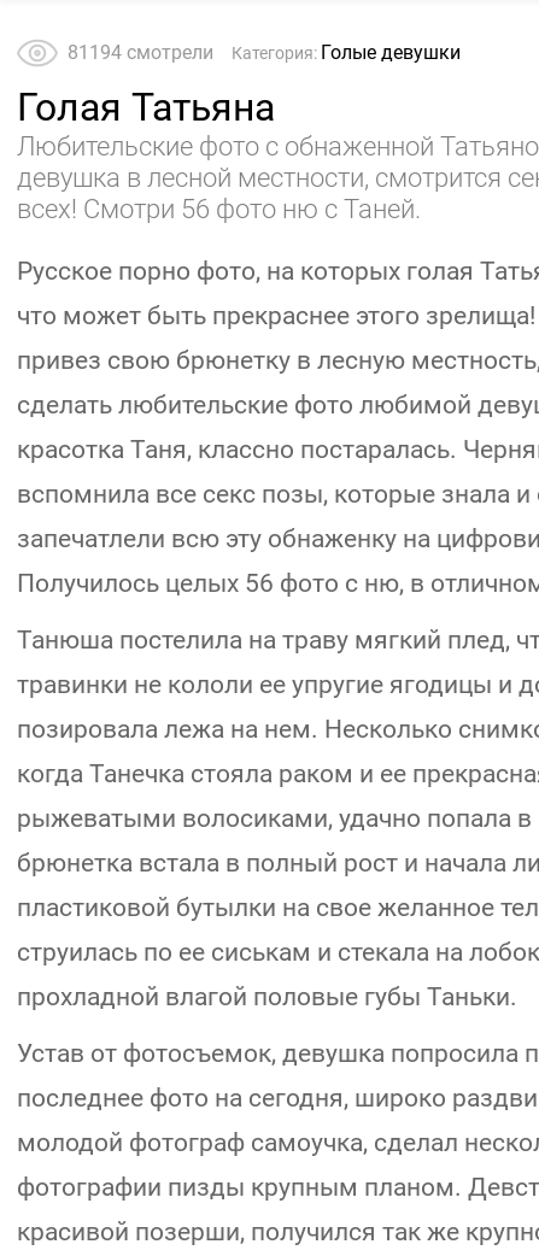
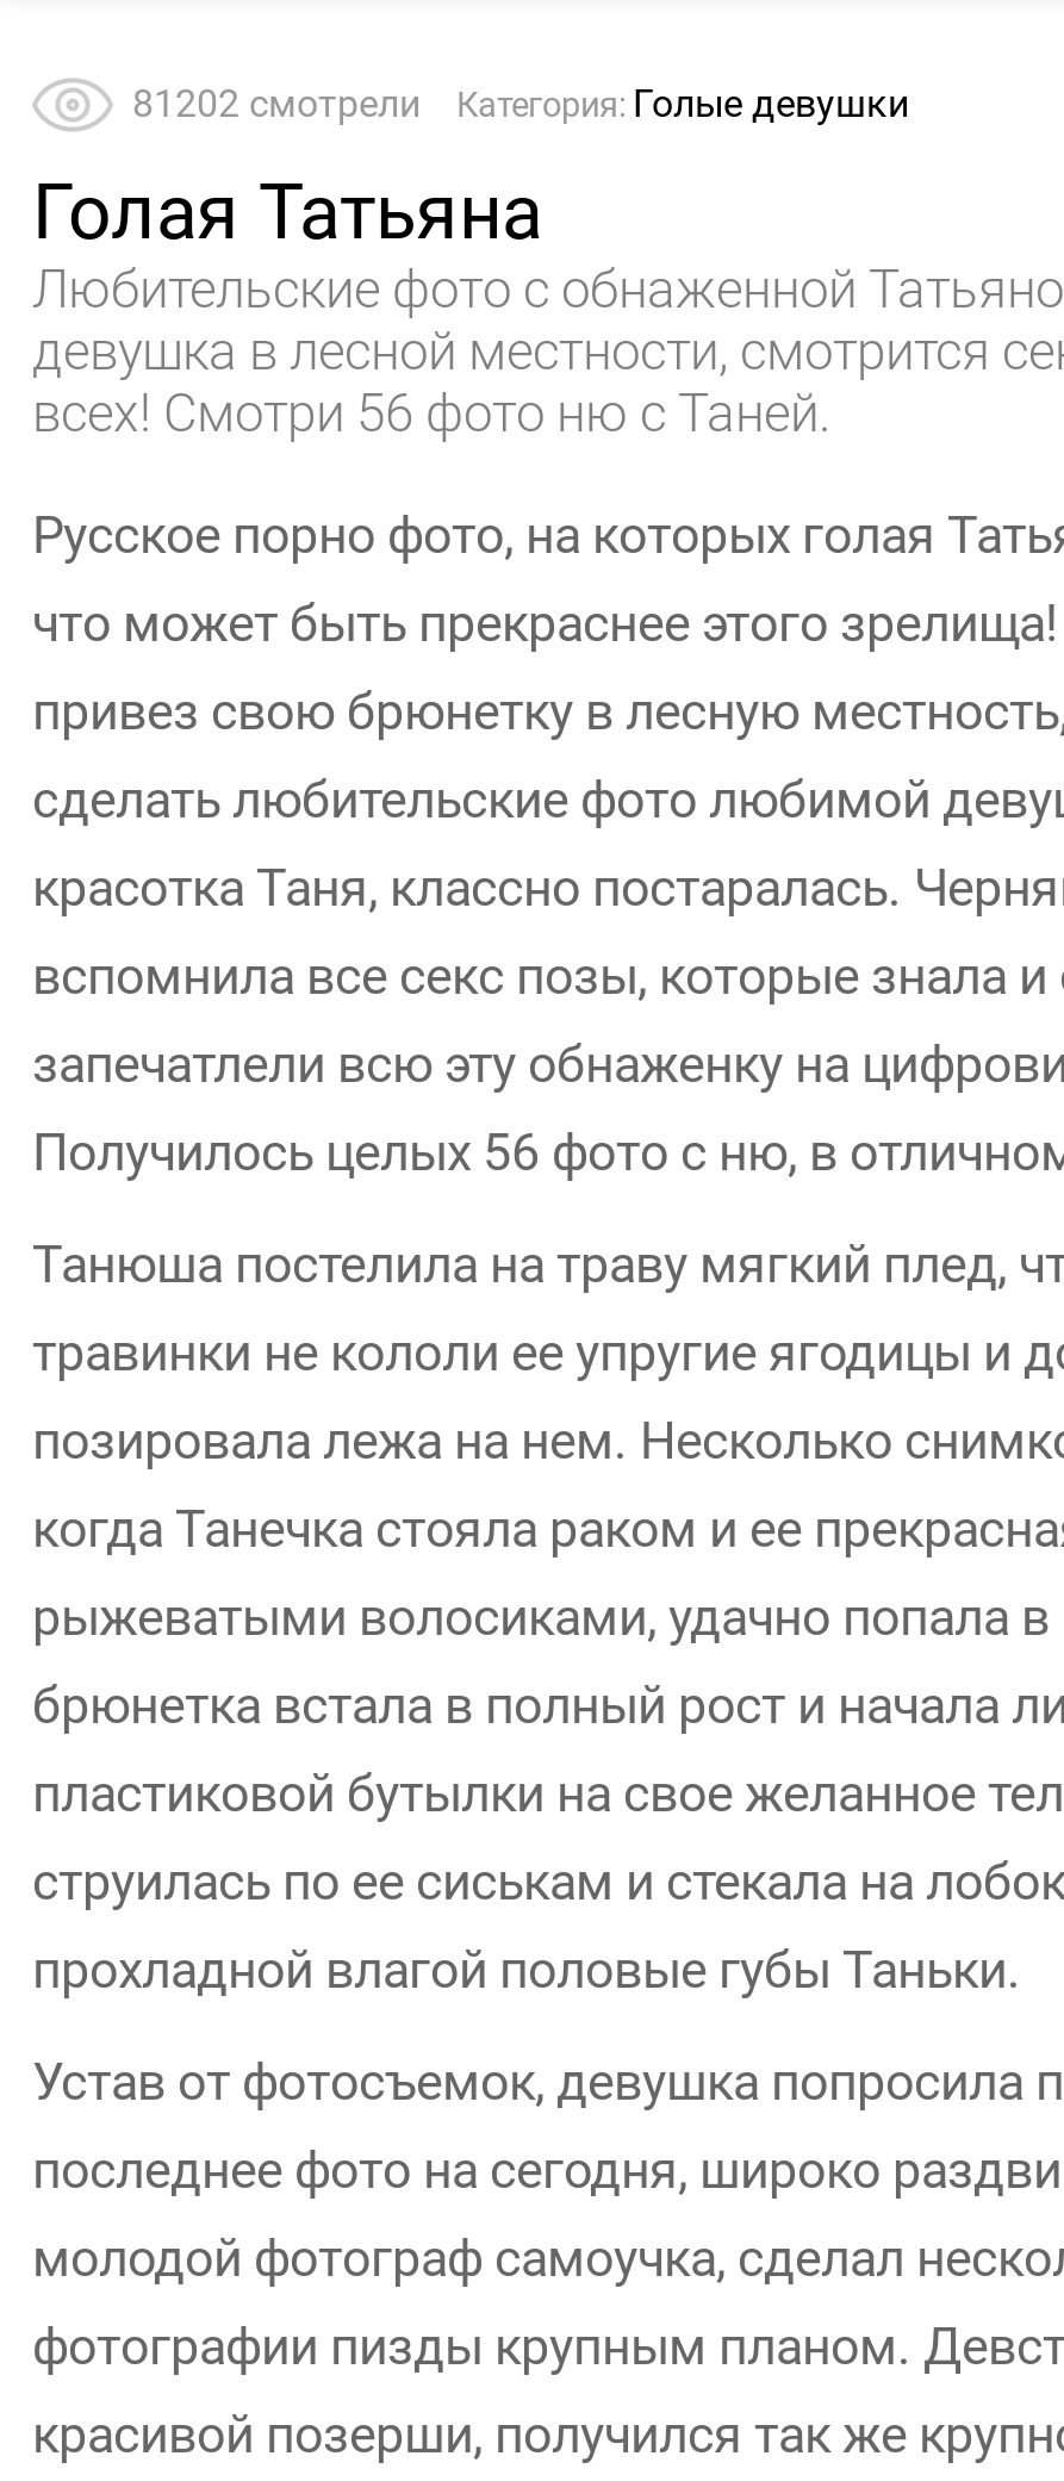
[68,41,461,64] 81194 смотрели Категория: Голые девушки -> [132,80,909,126] 81202 смотрели Категория: Голые девушки

